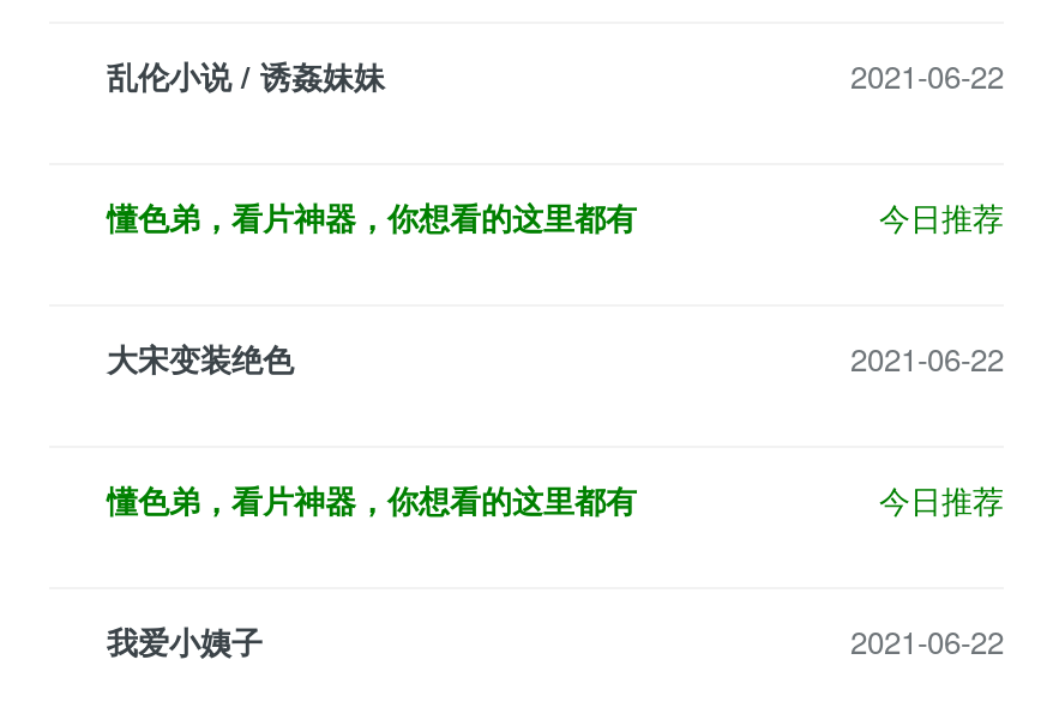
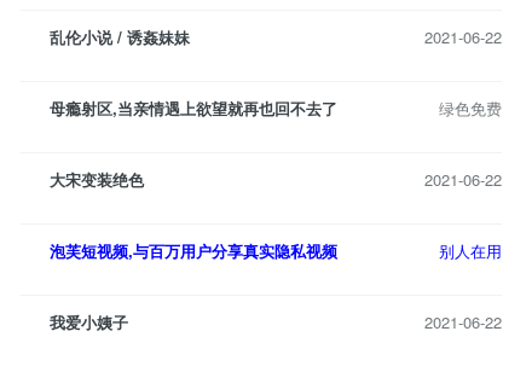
[107,194,1004,240] 今日推荐 | 懂色弟，看片神器，你想看的这里都有 -> [50,97,502,120] 绿色免费 | 母瘾射区,当亲情遇上欲望就再也回不去了
[107,477,1004,522] 今日推荐 | 懂色弟，看片神器，你想看的这里都有 -> [50,239,502,262] 别人在用 | 泡芙短视频,与百万用户分享真实隐私视频

